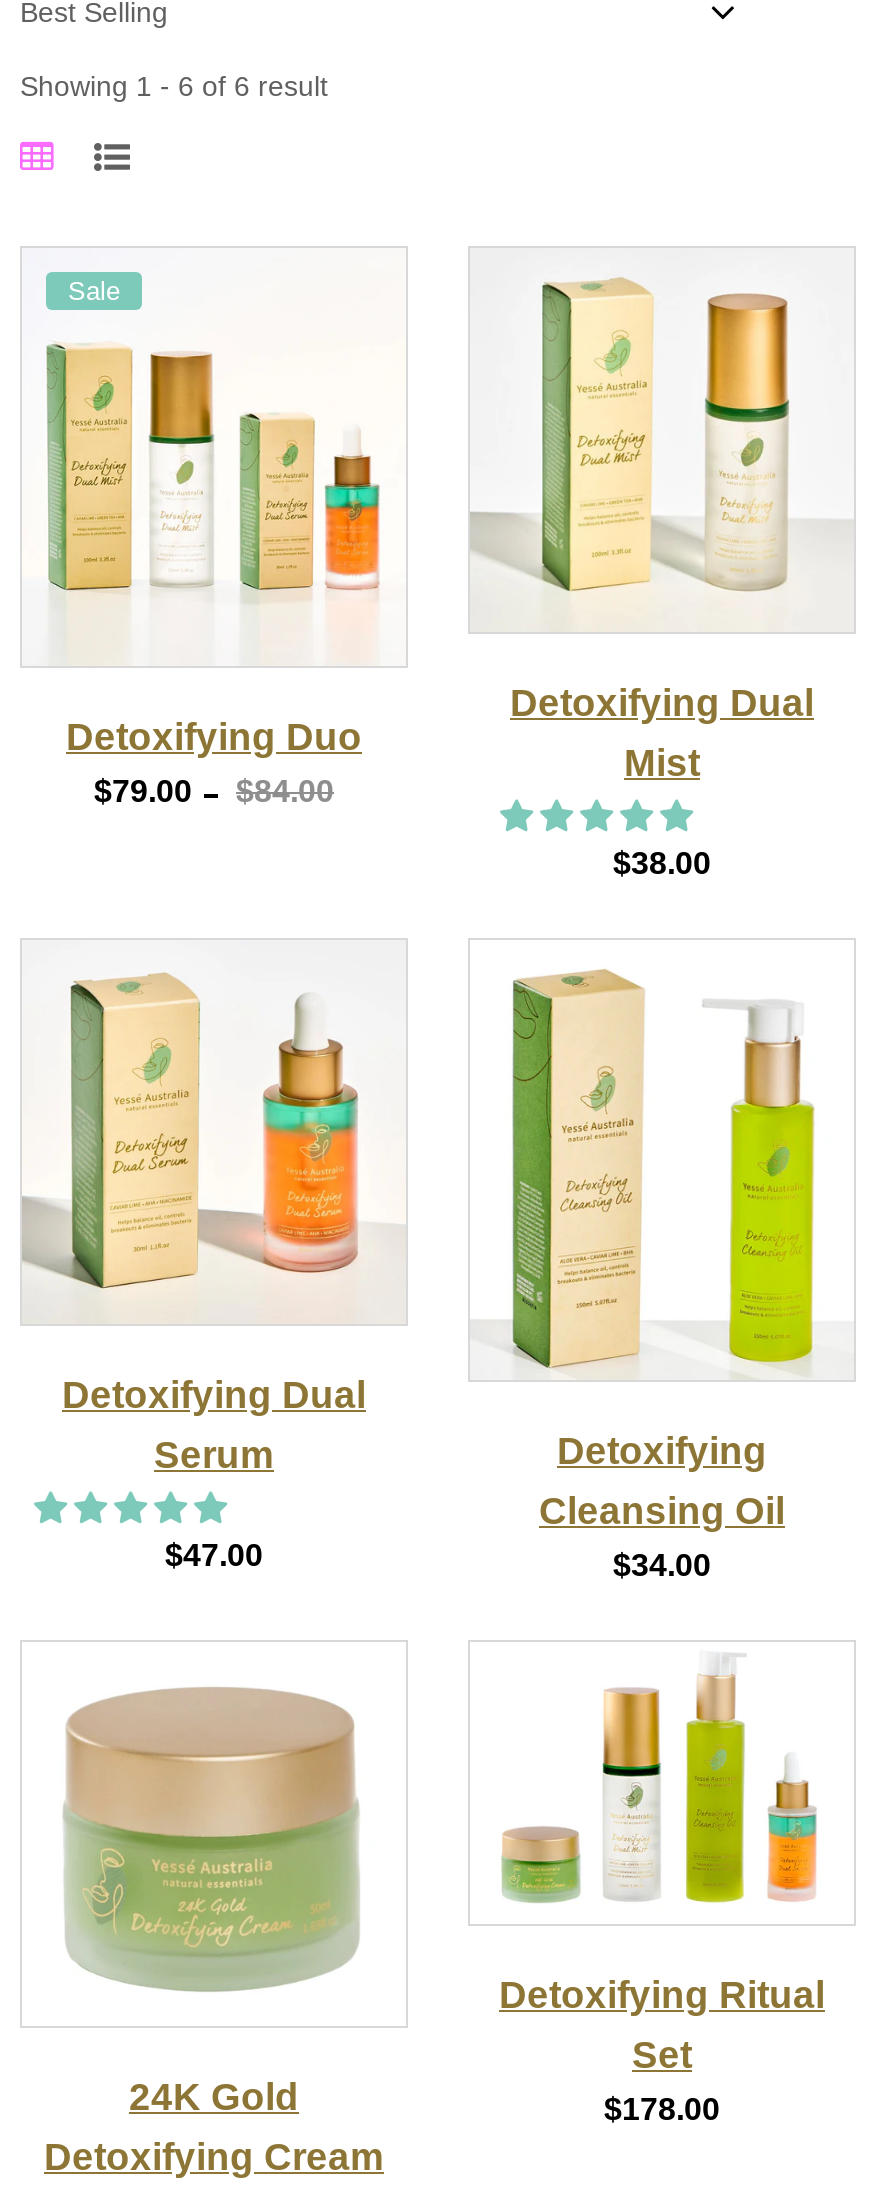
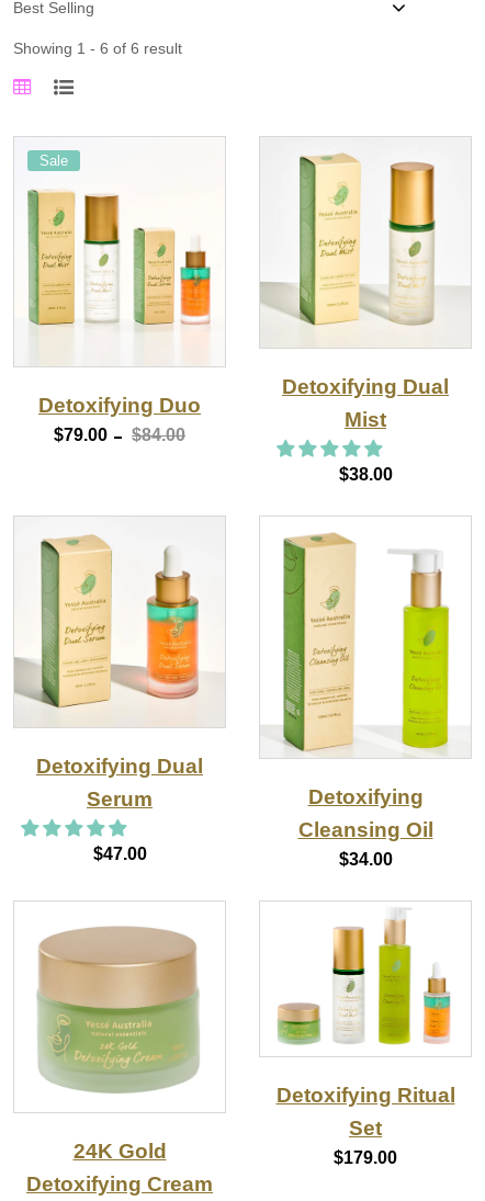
[604,2093,720,2127] $178.00 -> [334,1149,397,1168] $179.00

